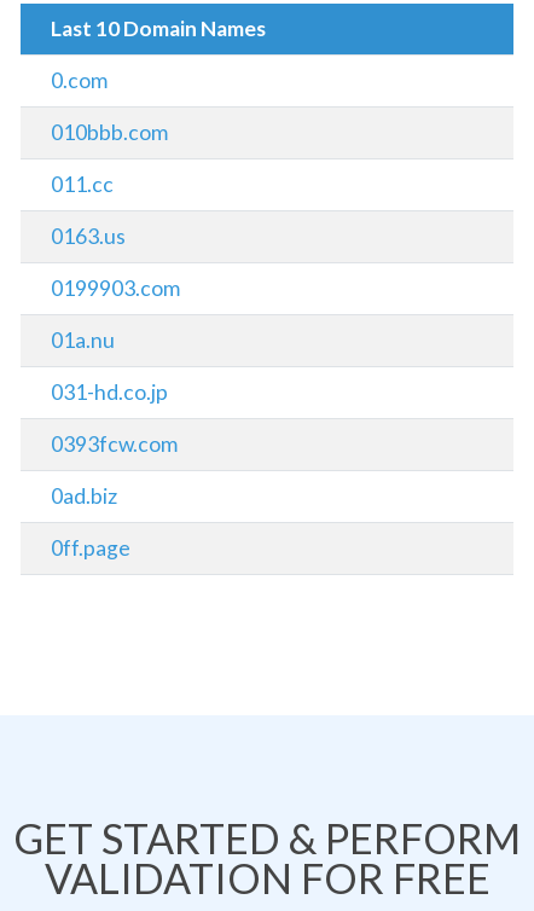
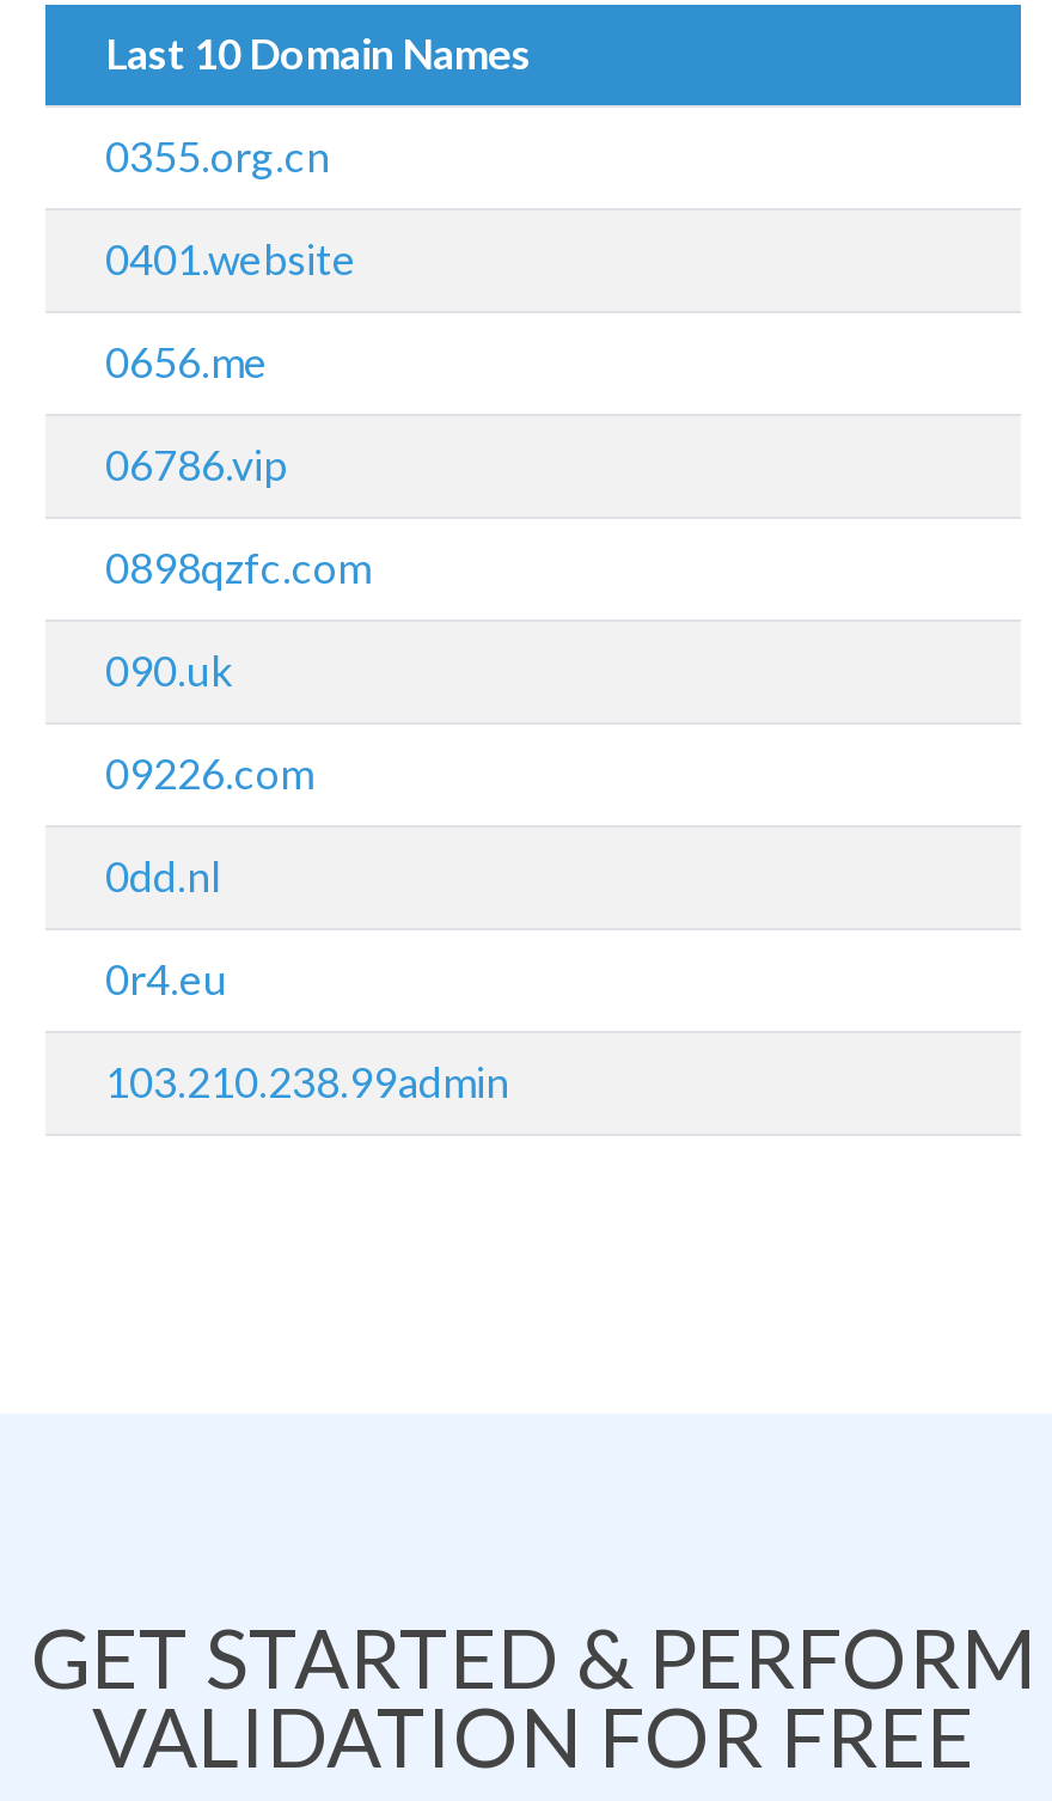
[51,68,108,93] 0.com -> [105,132,330,182] 0355.org.cn
[51,120,168,145] 010bbb.com -> [105,234,356,285] 0401.website
[51,172,114,197] 011.cc -> [105,337,268,387] 0656.me
[51,224,126,249] 0163.us -> [105,440,287,490] 06786.vip
[51,275,180,301] 0199903.com -> [105,543,371,593] 0898qzfc.com
[51,327,115,353] 01a.nu -> [105,646,232,696] 090.uk
[51,379,168,405] 031-hd.co.jp -> [105,749,313,799] 09226.com
[51,431,178,457] 0393fcw.com -> [105,851,220,902] 0dd.nl
[51,483,117,509] 0ad.biz -> [105,954,227,1005] 0r4.eu
[51,535,130,561] 0ff.page -> [105,1057,509,1107] 103.210.238.99admin

